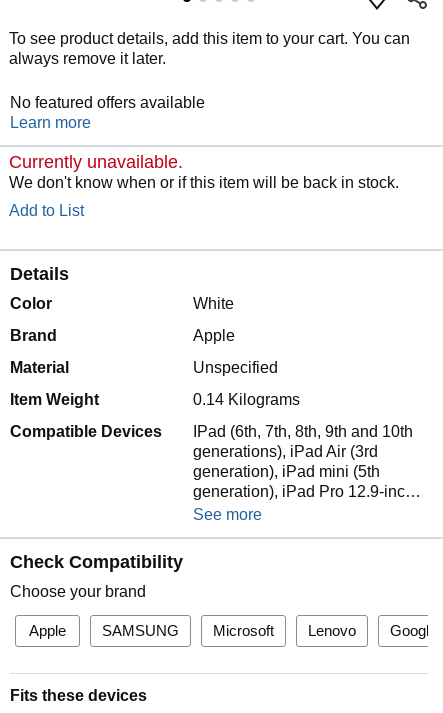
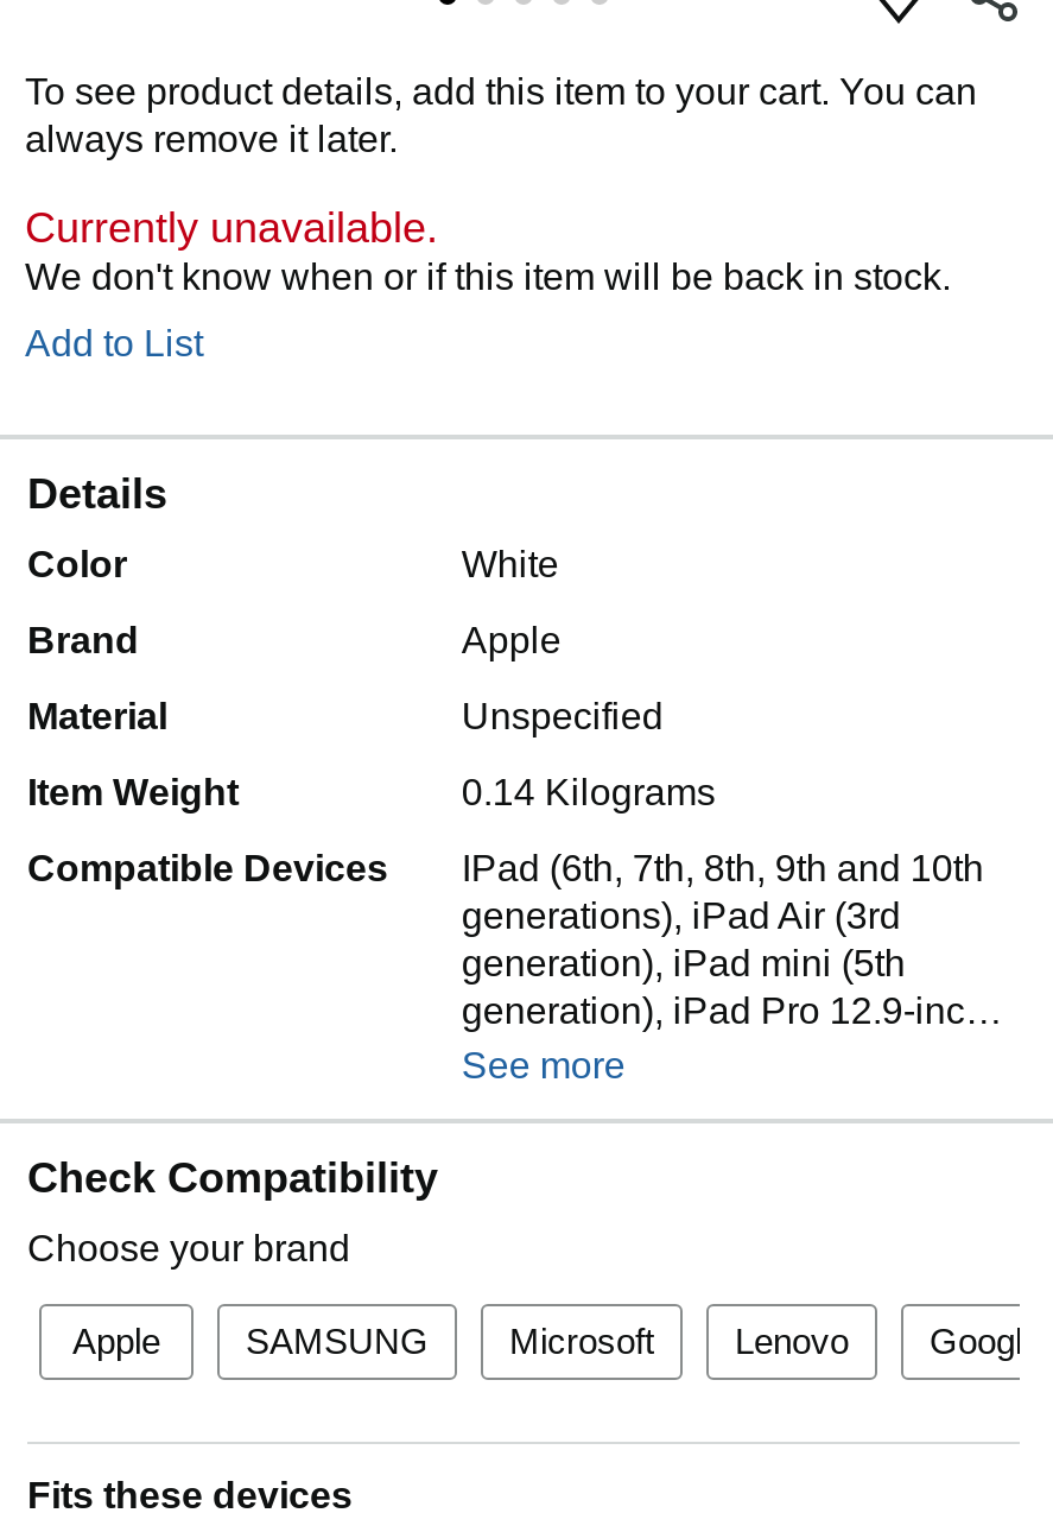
[10,94,205,131] No featured offers available | Learn more -> none

